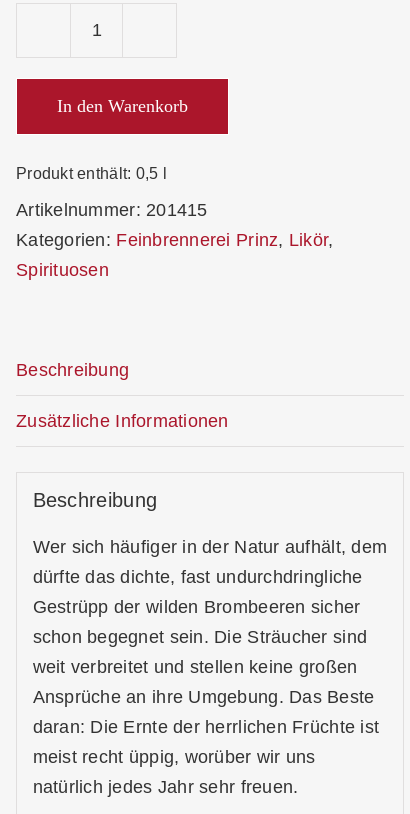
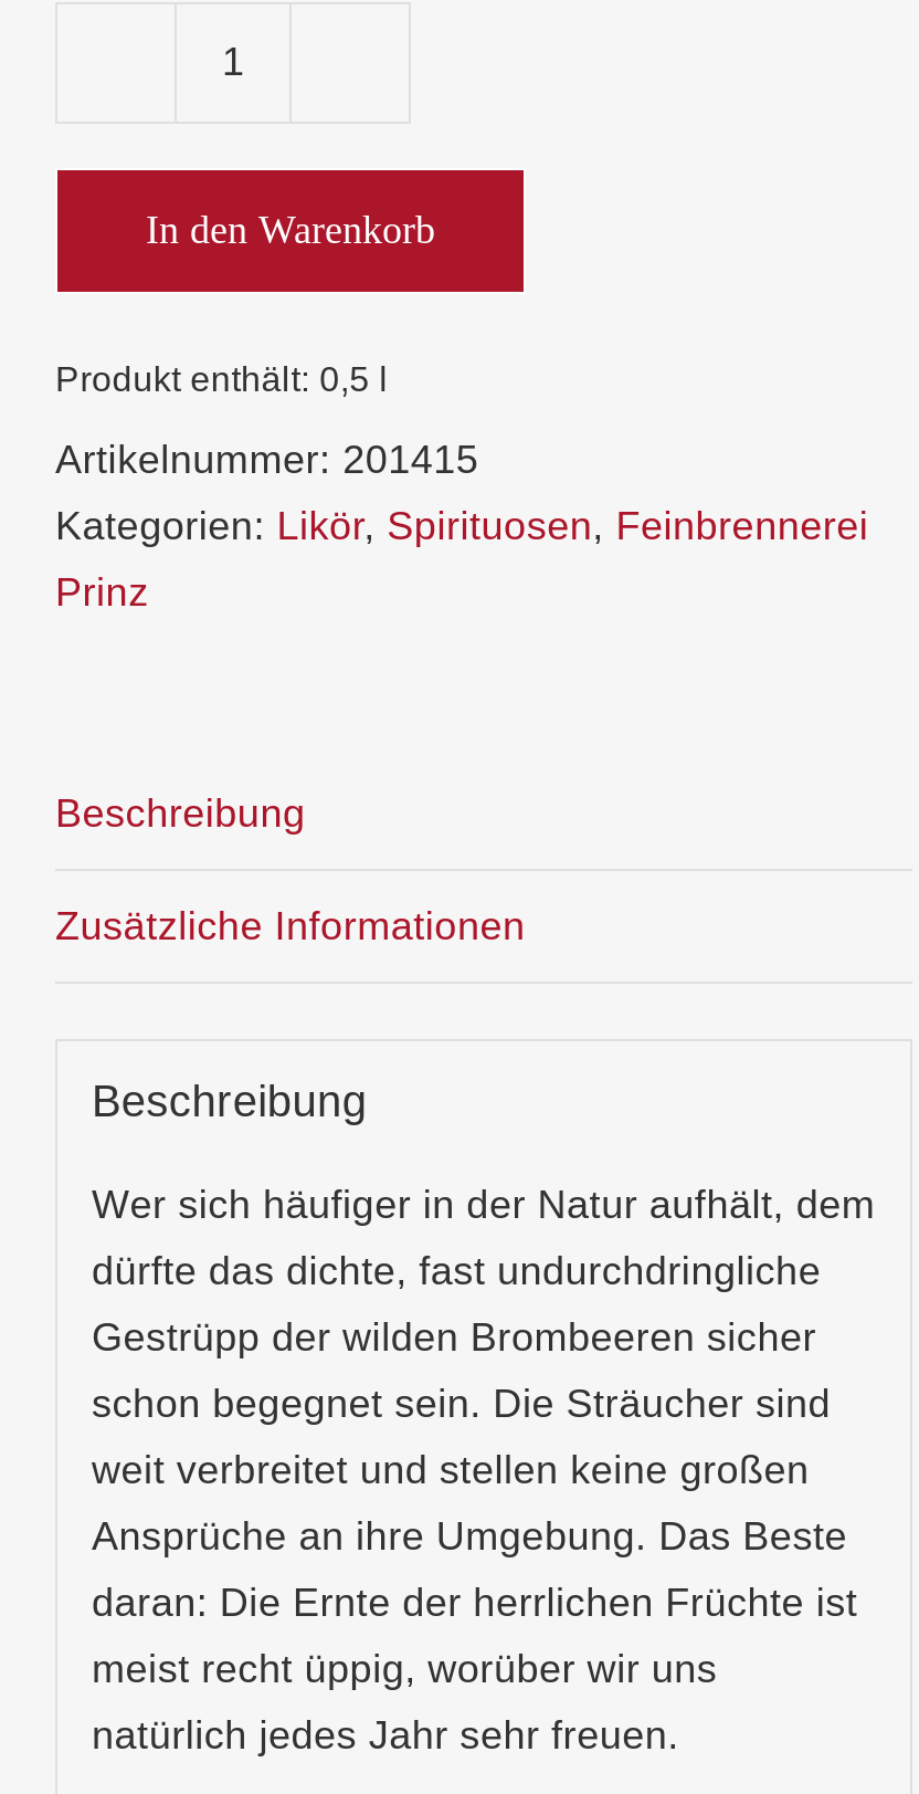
[16,230,334,250] Kategorien: Feinbrennerei Prinz, Likör, -> [55,504,869,548] Kategorien: Likör, Spirituosen, Feinbrennerei
[16,260,109,280] Spirituosen -> [55,570,149,615] Prinz

